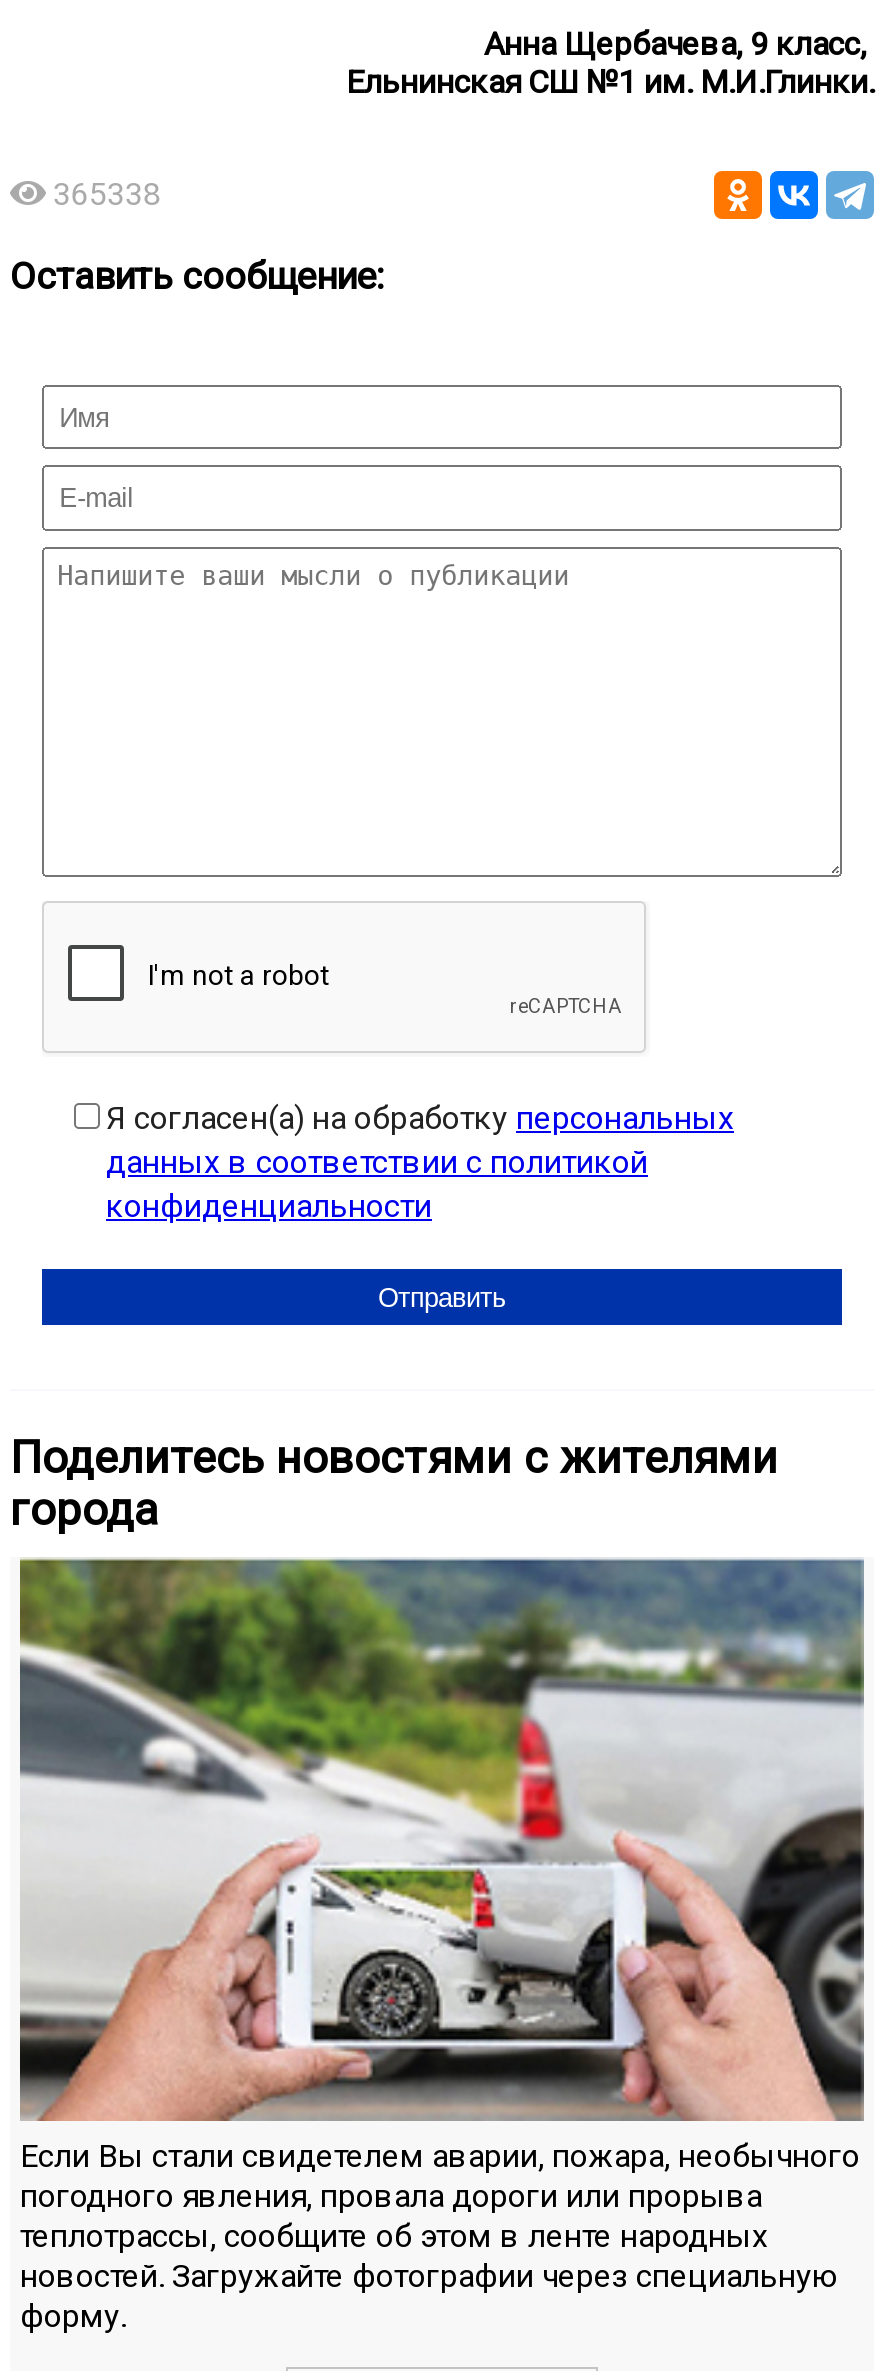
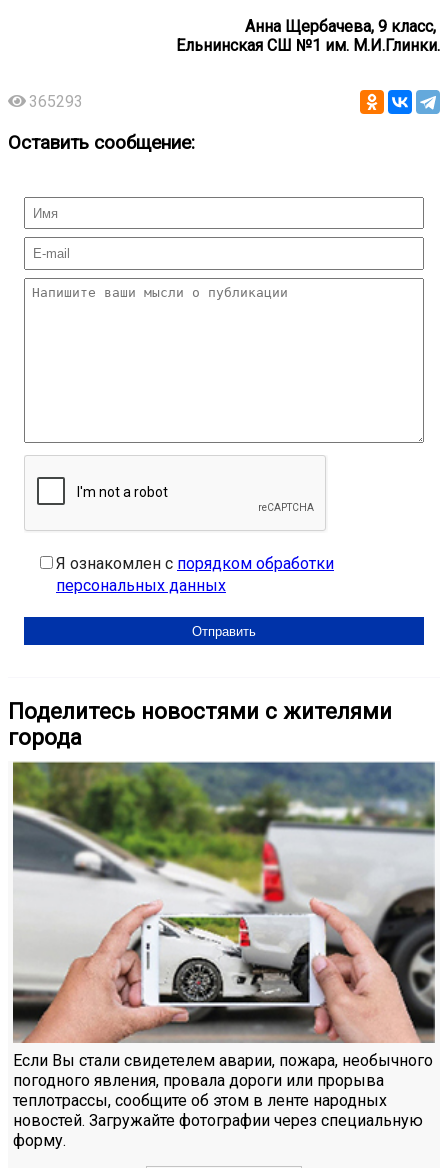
[52,175,160,213] 365338 -> [29,92,83,111] 365293
[106,1099,734,1225] Я согласен(а) на обработку персональных | данных в соответствии с политикой | конфиденциальности -> [56,554,334,595] Я ознакомлен с порядком обработки | персональных данных

